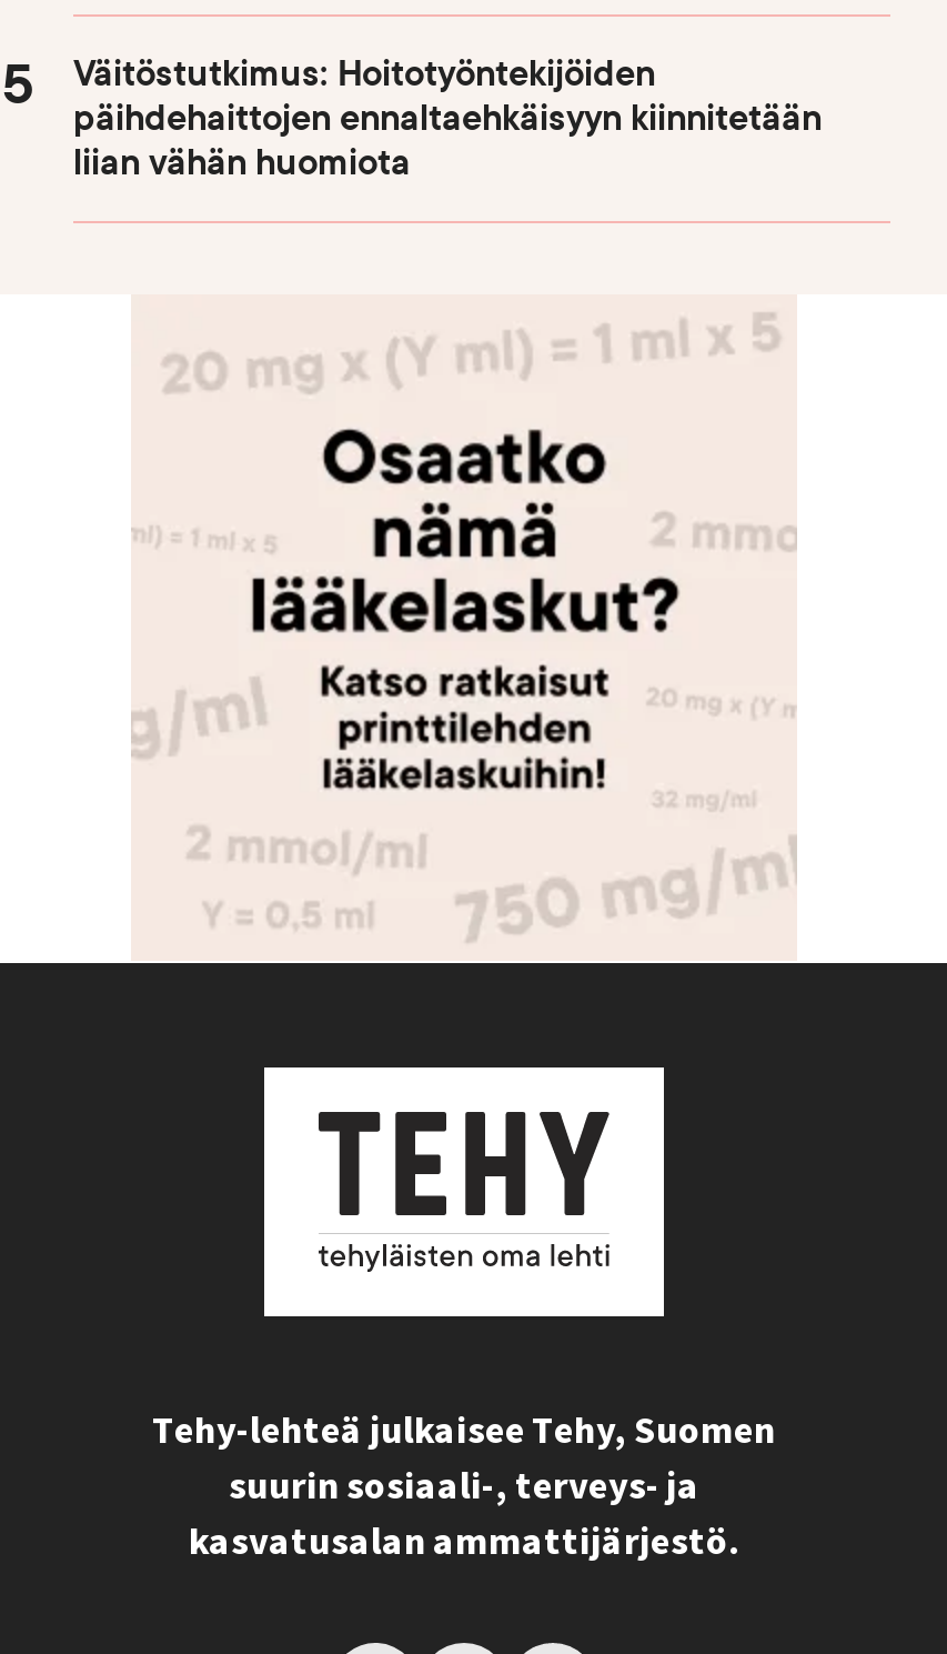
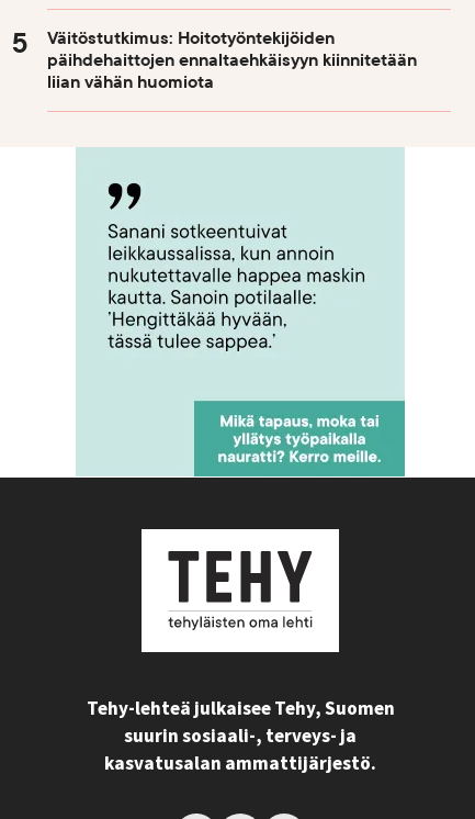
[133,297,797,963] [image] -> [76,147,406,478] [image]

